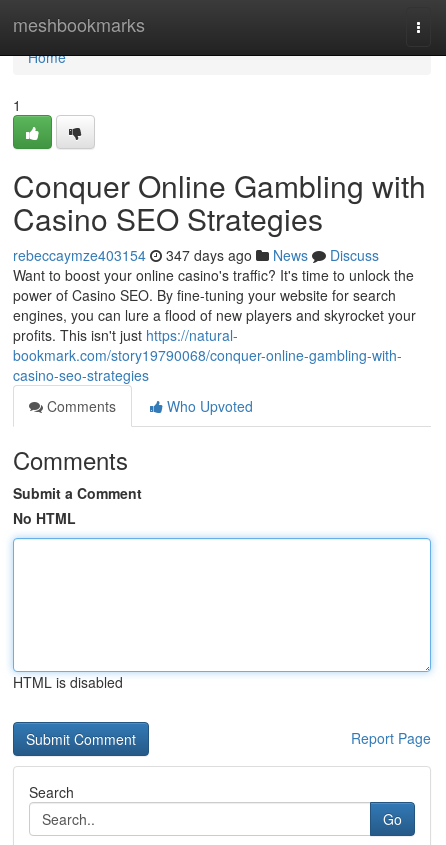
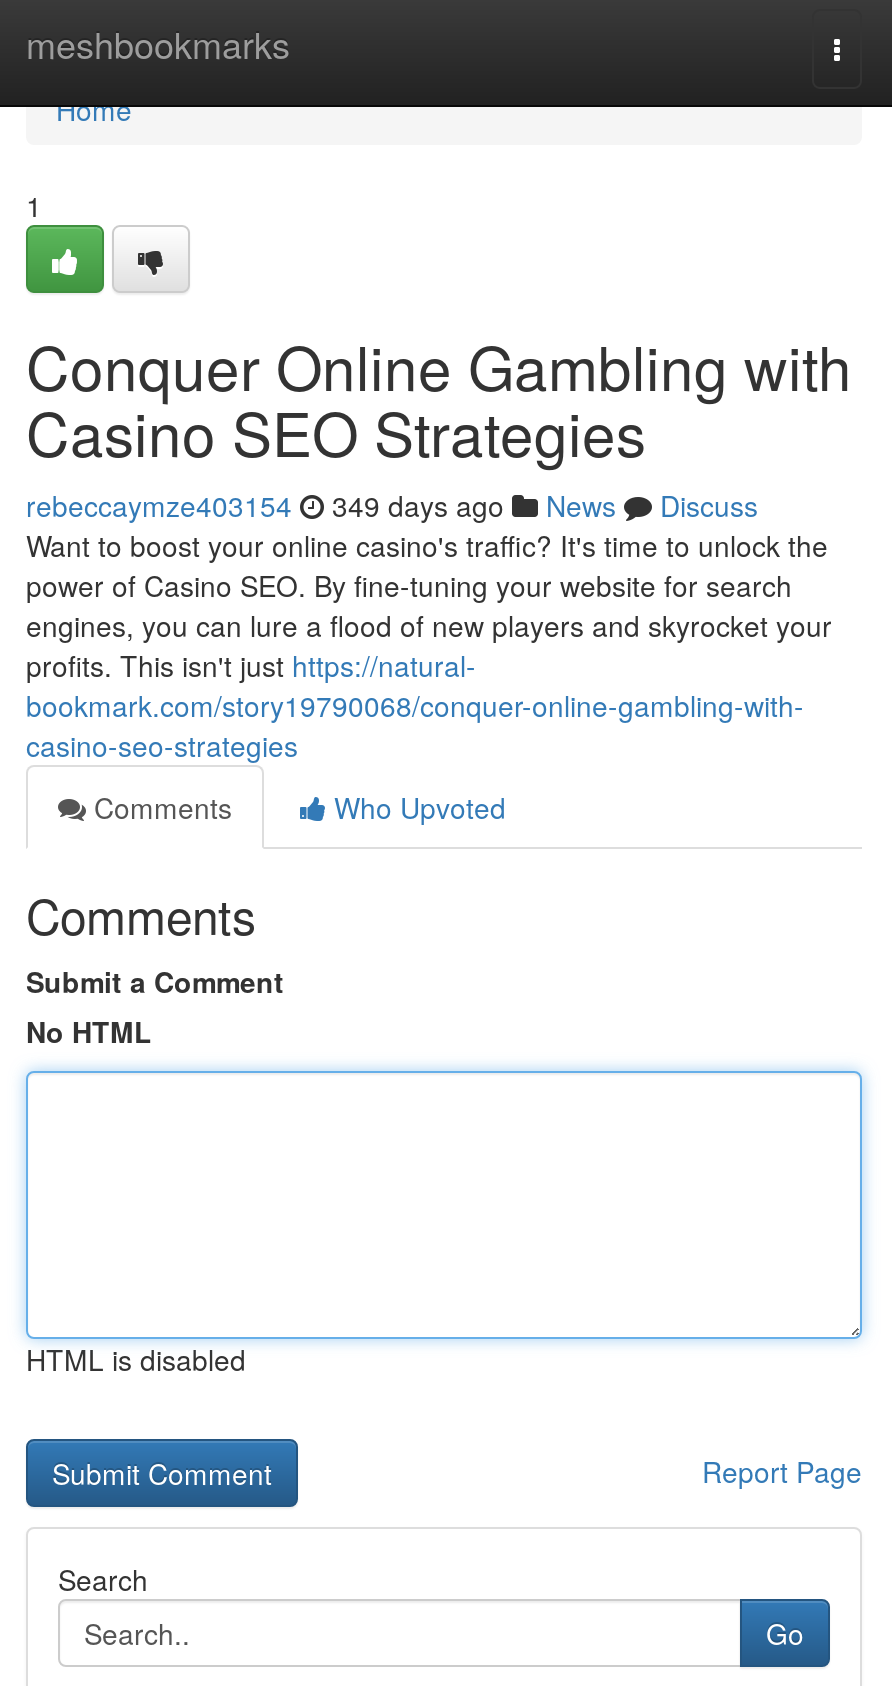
[13,245,379,265] rebeccaymze403154 347 days ago News Discuss -> [26,485,758,525] rebeccaymze403154 349 days ago News Discuss

